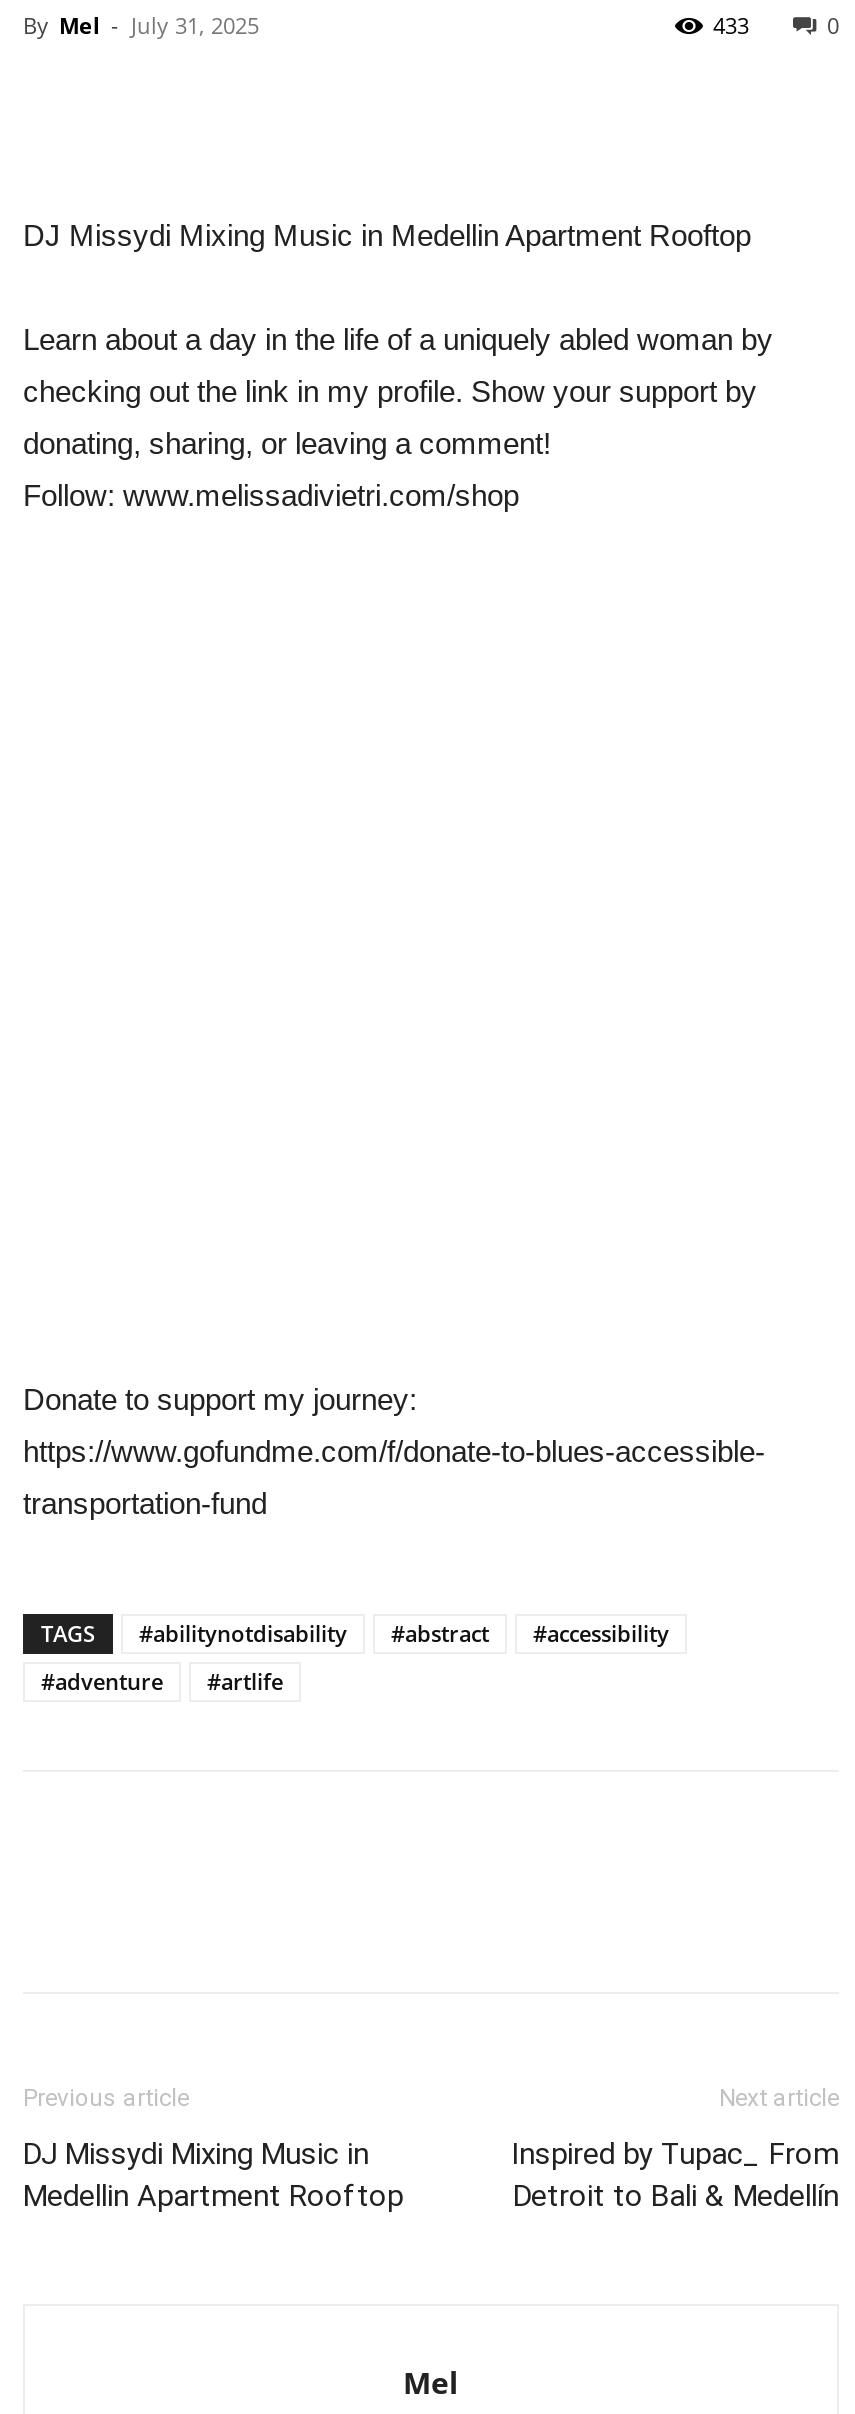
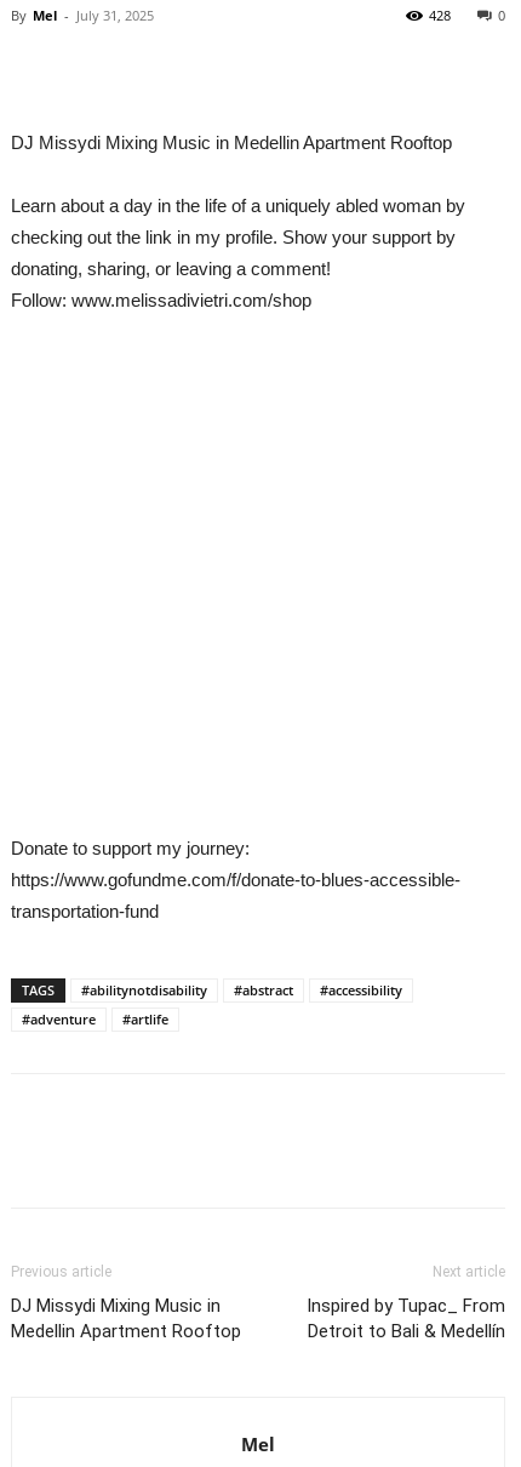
[713,9,749,39] 433 -> [429,5,451,24] 428

